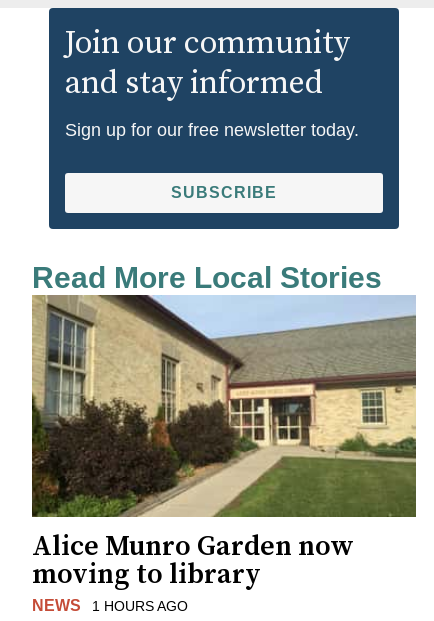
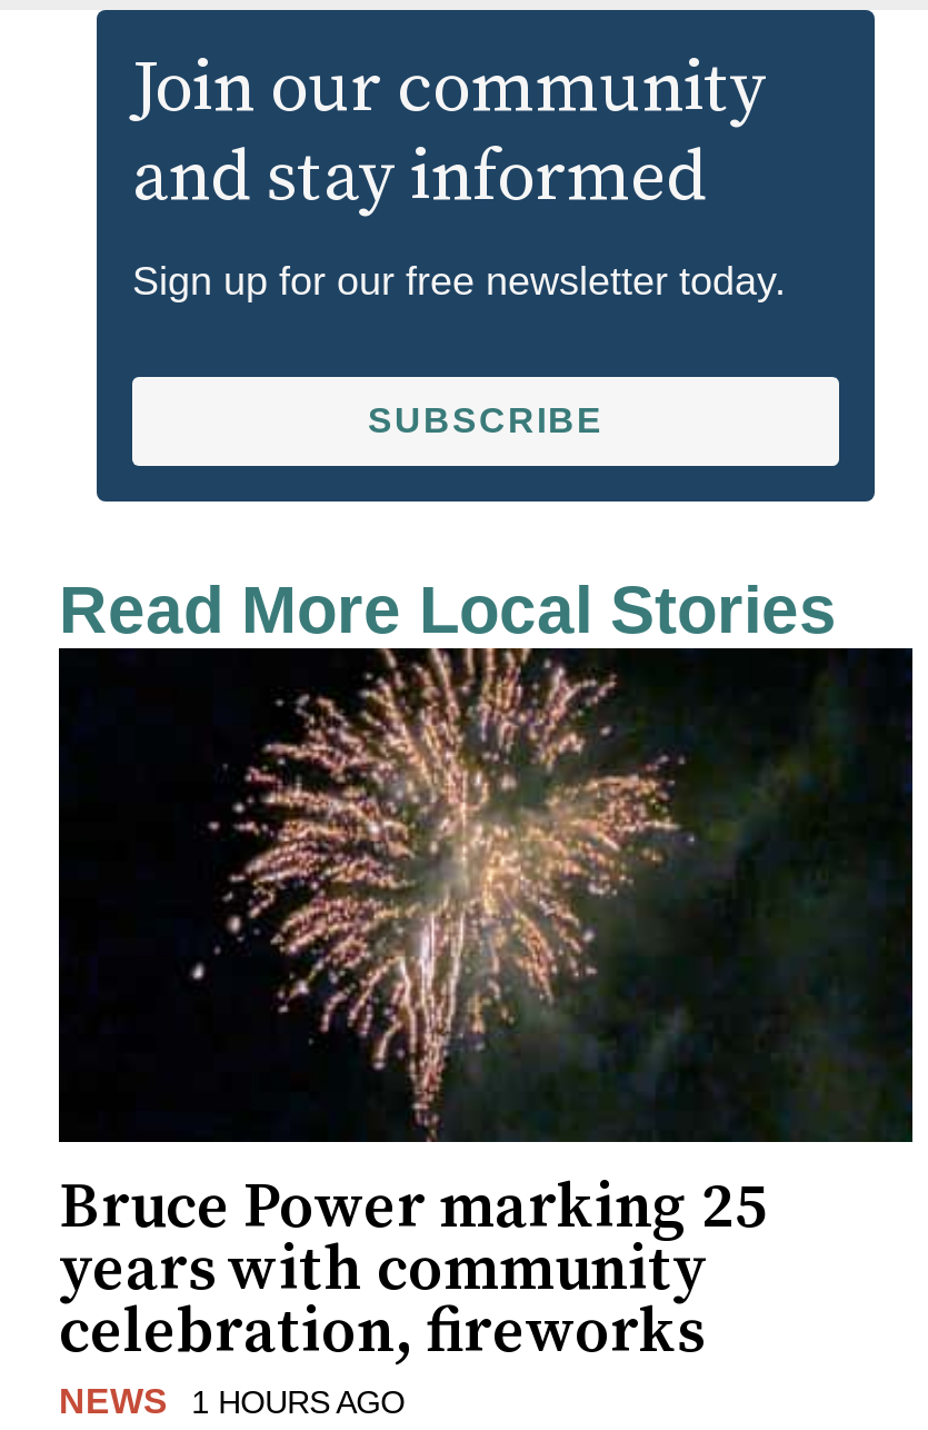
[31,295,417,592] [image] | Alice Munro Garden now | moving to library -> [57,646,915,1371] [image] | Bruce Power marking 25 | years with community | celebration, fireworks

